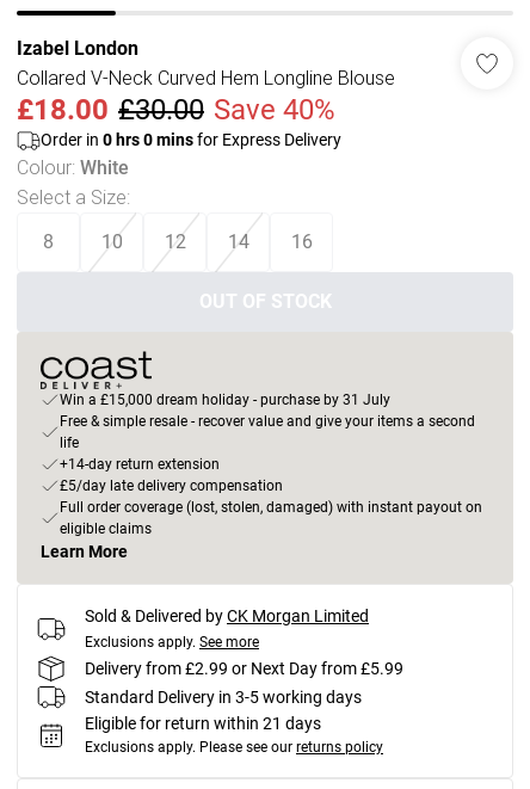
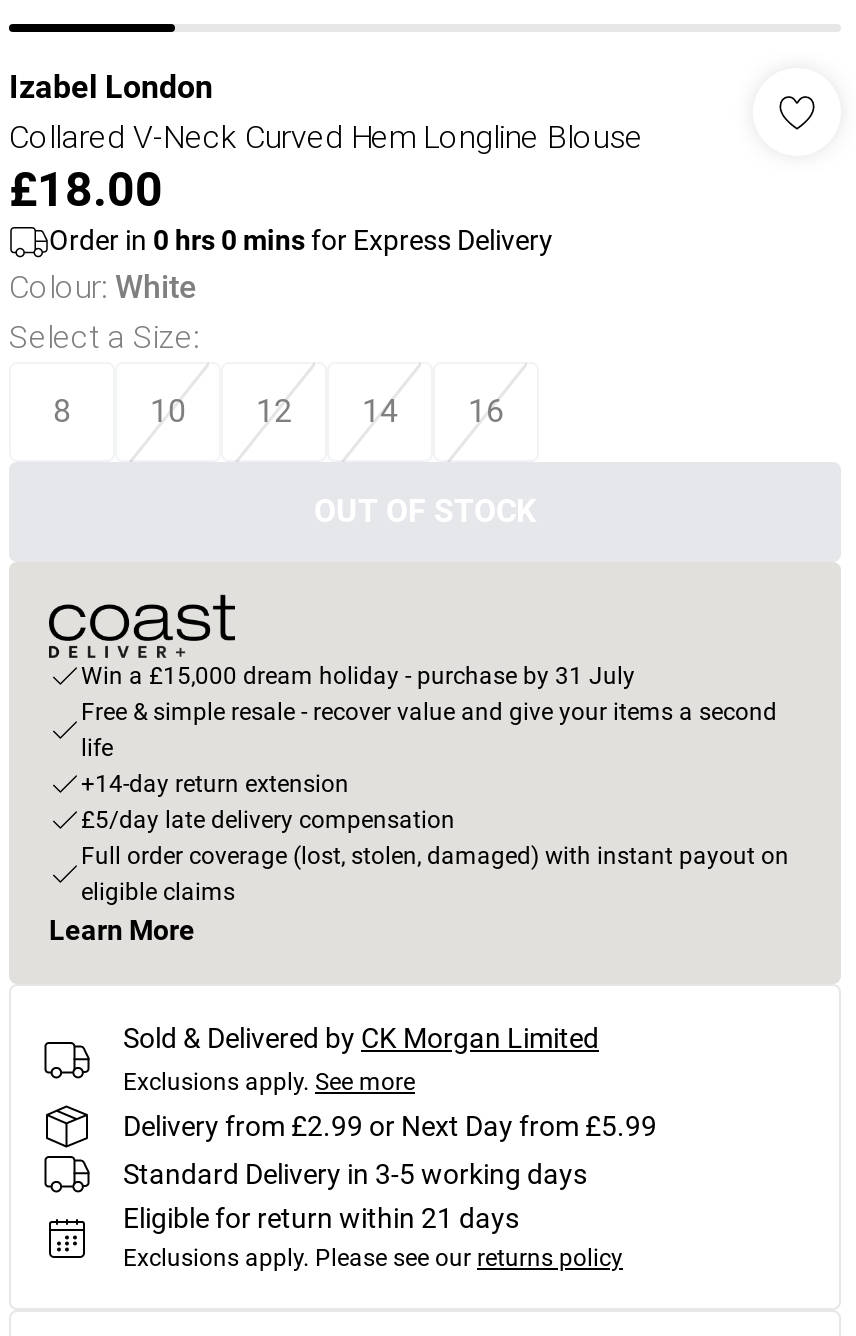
[17,93,335,127] £18.00 £30.00 Save 40% -> [9,162,163,218] £18.00

